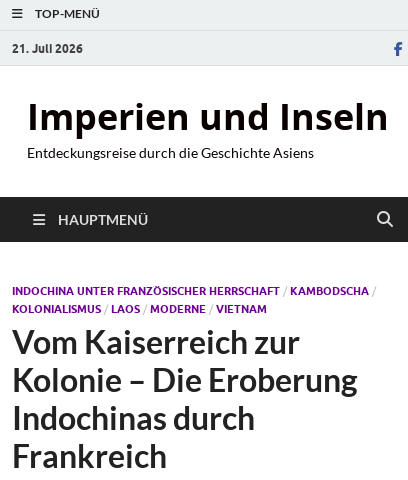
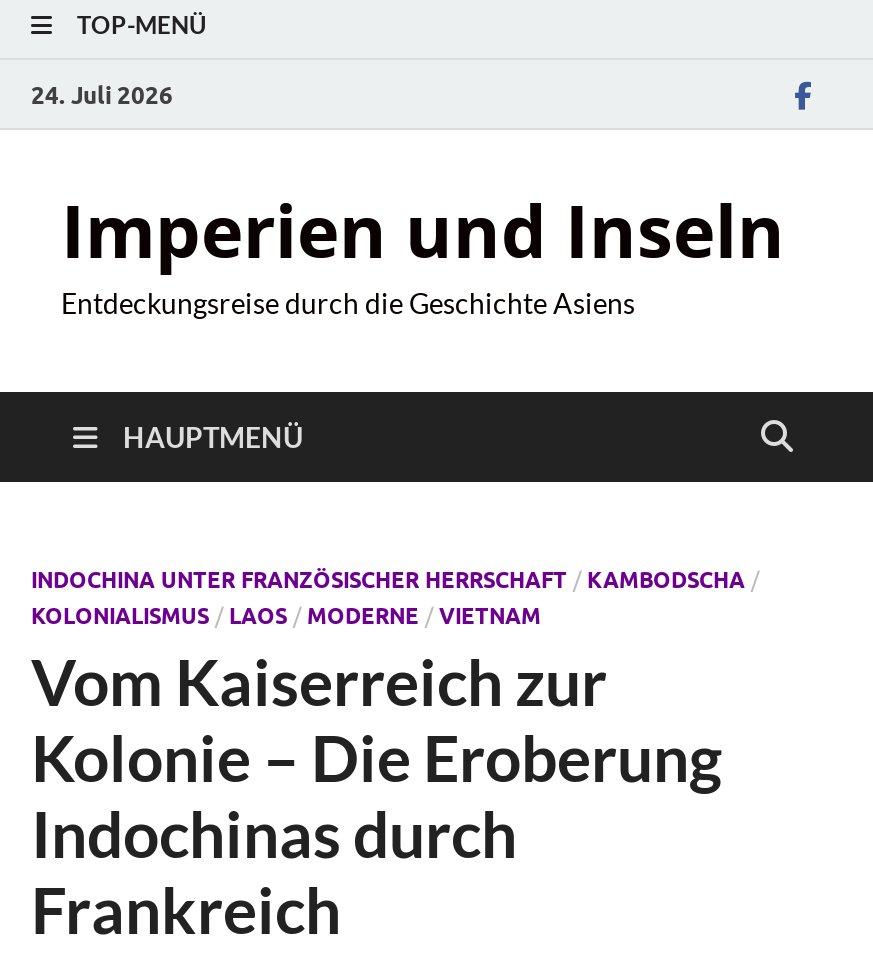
[12,40,83,55] 21. Juli 2026 -> [31,79,173,109] 24. Juli 2026

